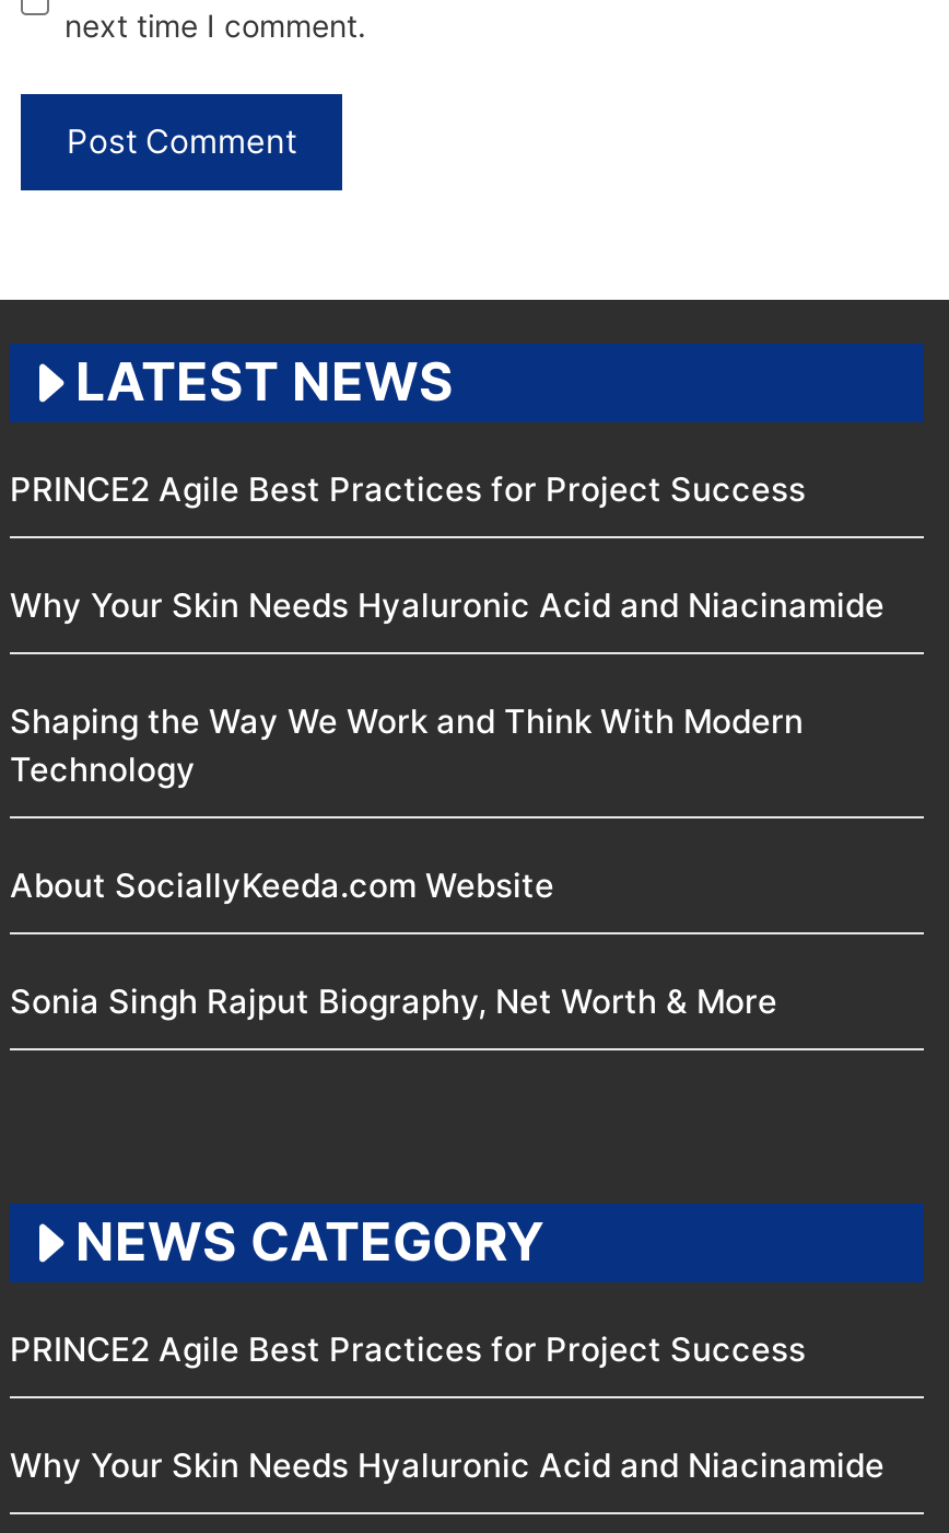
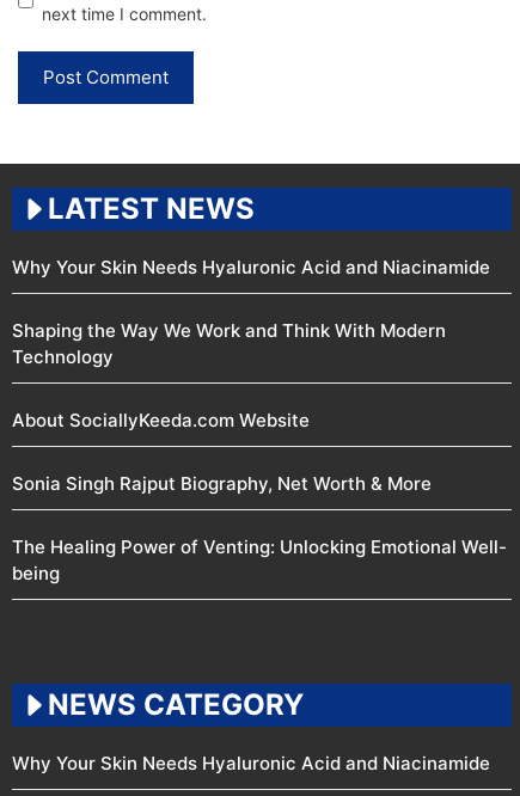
[10,468,815,509] PRINCE2 Agile Best Practices for Project Success -> none
moved [10,584,884,1022] -> [12,256,490,495]: Why Your Skin Needs Hyaluronic Acid and Niacinamide | Shaping the Way We Work and Think With Modern | Technology | About SociallyKeeda.com Website | Sonia Singh Rajput Biography, Net Worth & More
none -> [12,535,507,584] The Healing Power of Venting: Unlocking Emotional Well- | being
moved [75,1210,543,1273] -> [48,687,304,722]: NEWS CATEGORY
[10,1328,815,1370] PRINCE2 Agile Best Practices for Project Success -> none

